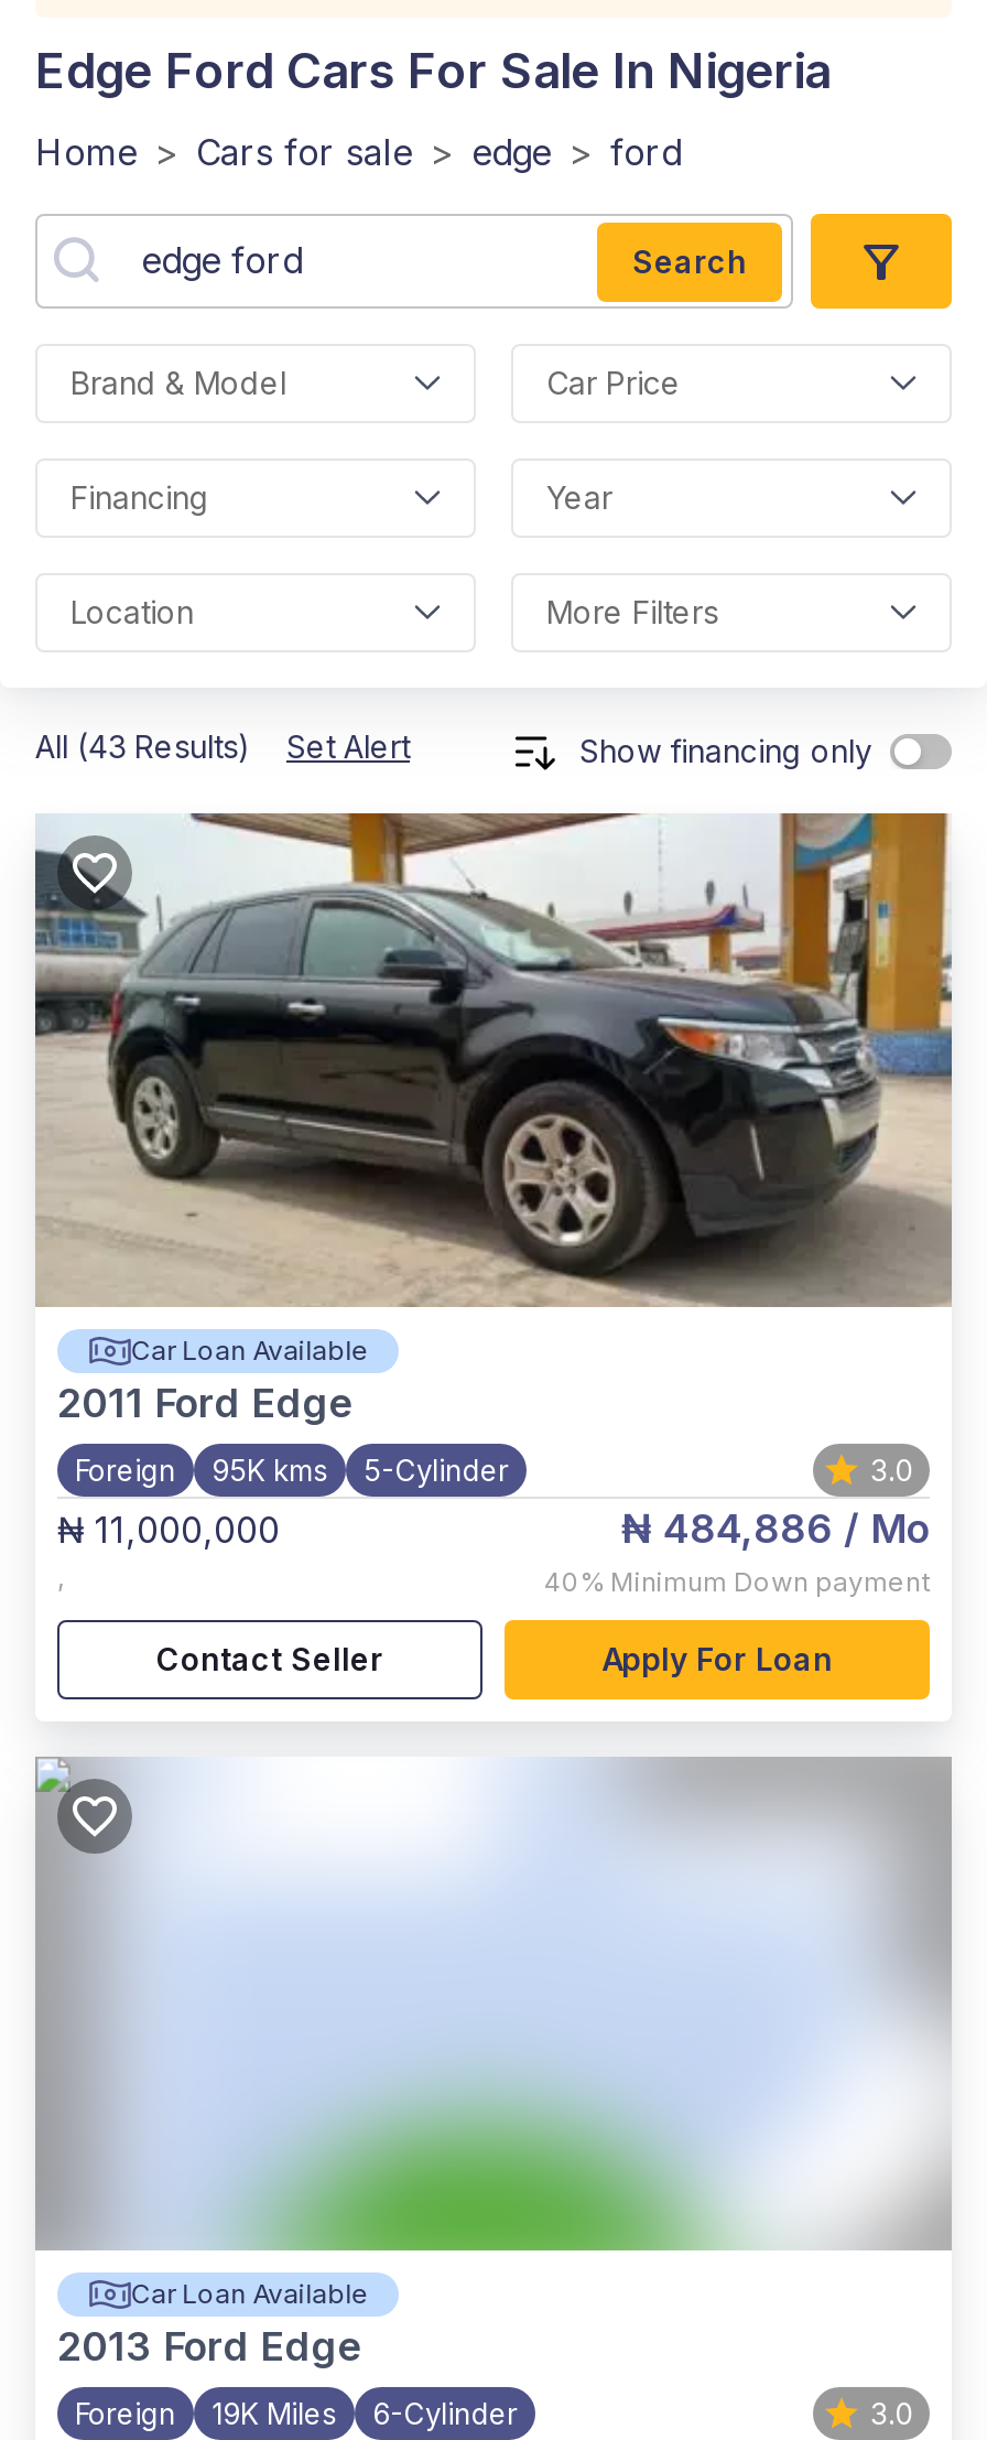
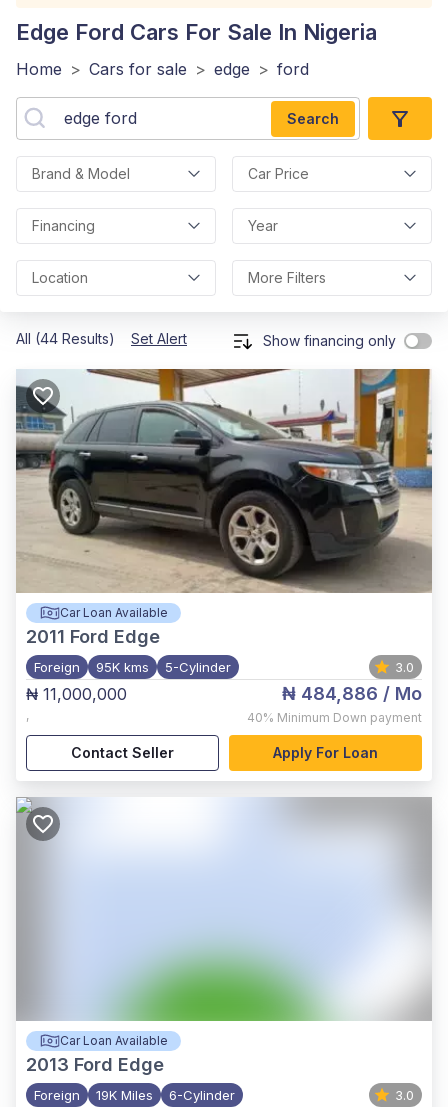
[35,727,410,765] All (43 Results) Set Alert -> [16,330,187,347] All (44 Results) Set Alert

